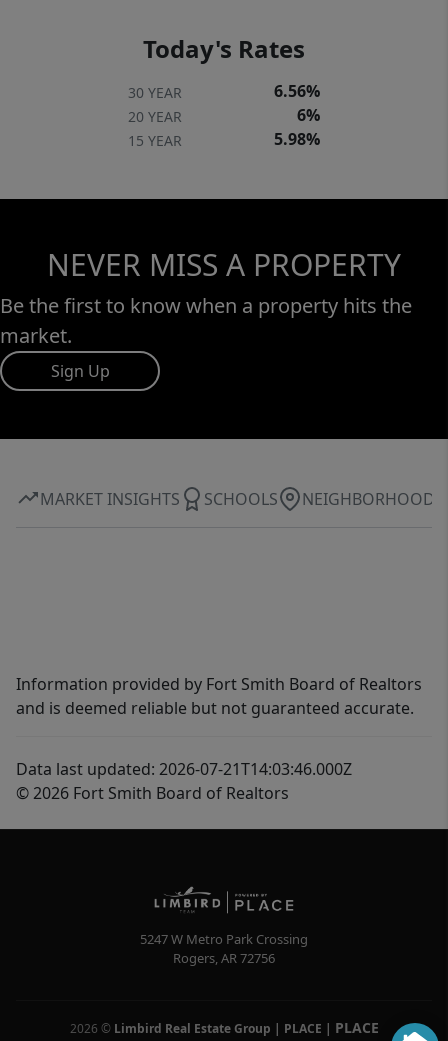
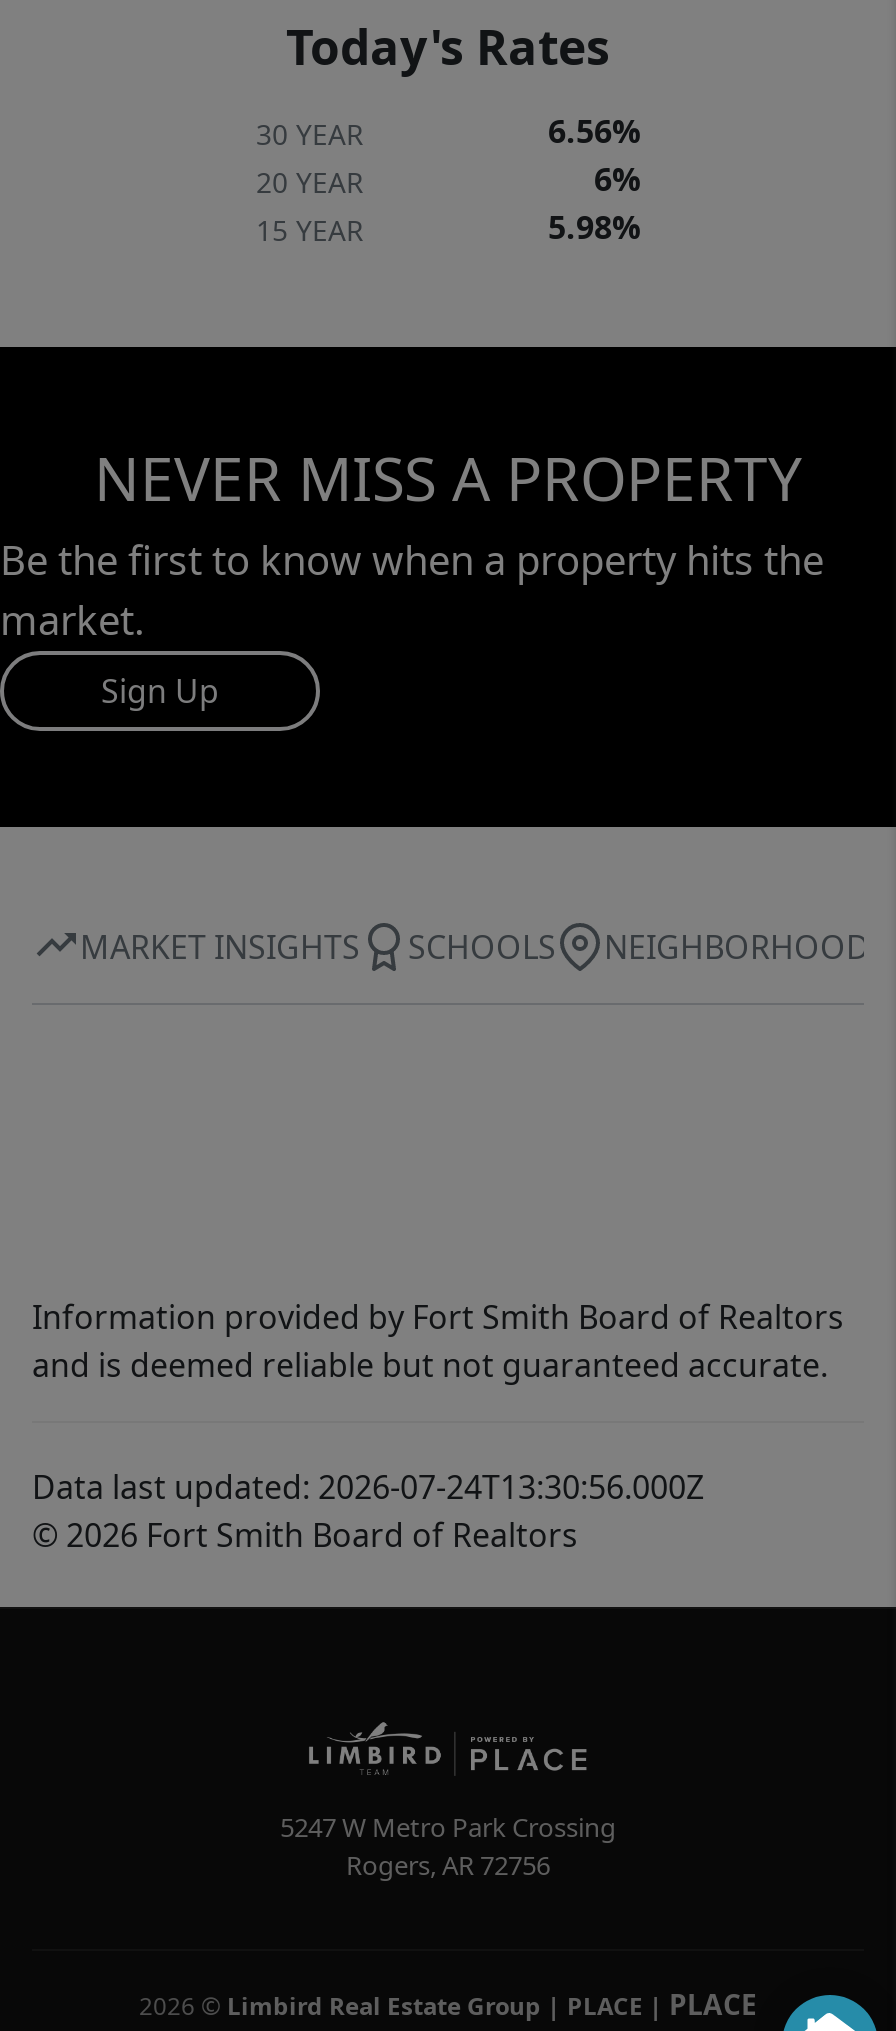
[16,758,352,780] Data last updated: 2026-07-21T14:03:46.000Z -> [32,1465,704,1509] Data last updated: 2026-07-24T13:30:56.000Z

